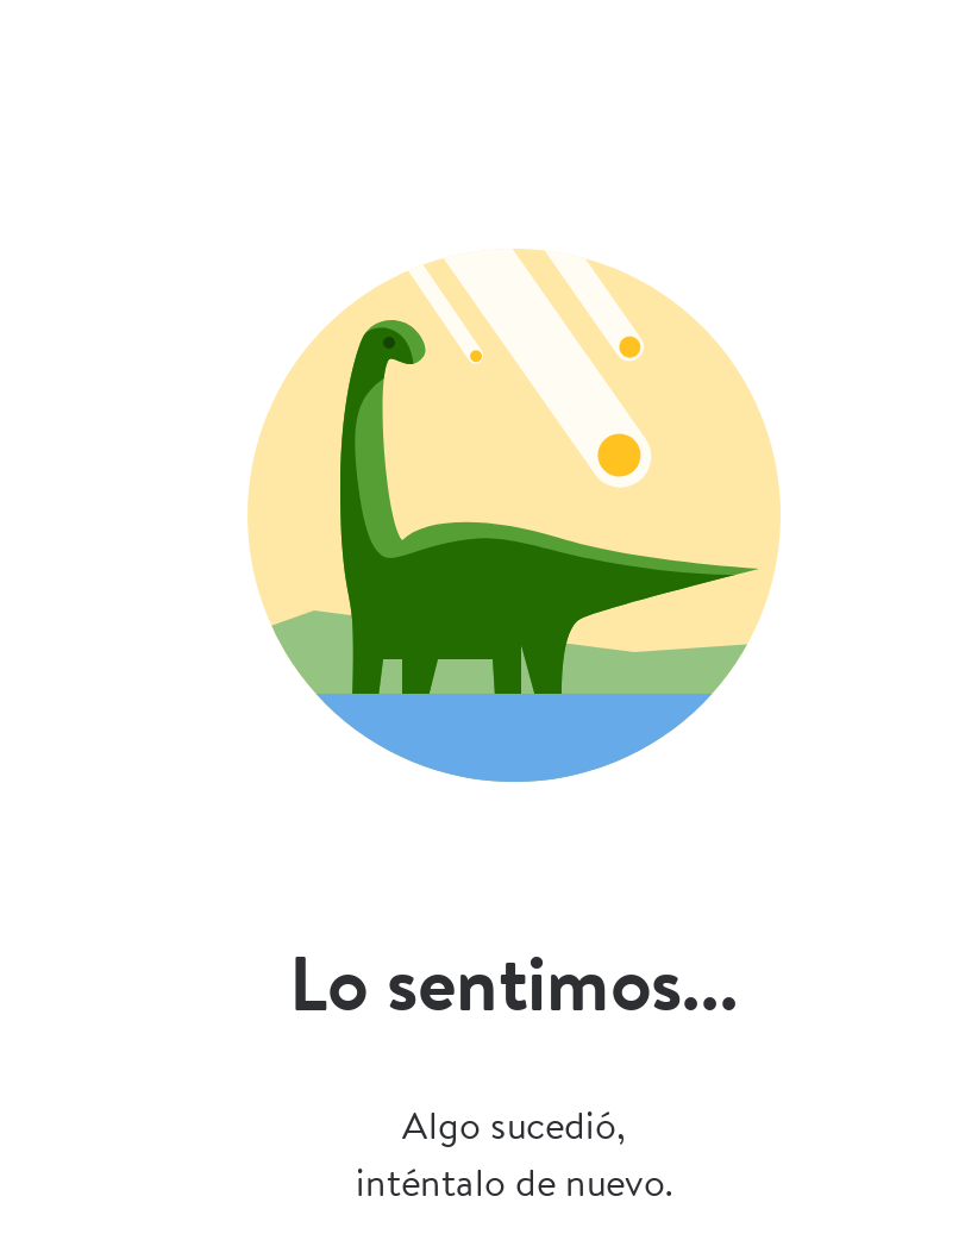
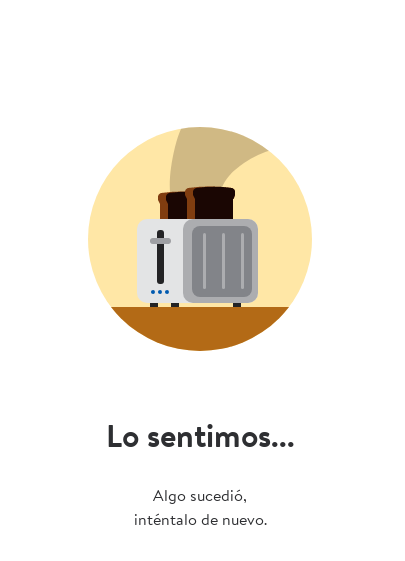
[271,251,757,784] [image] -> [99,127,299,352] [image]

